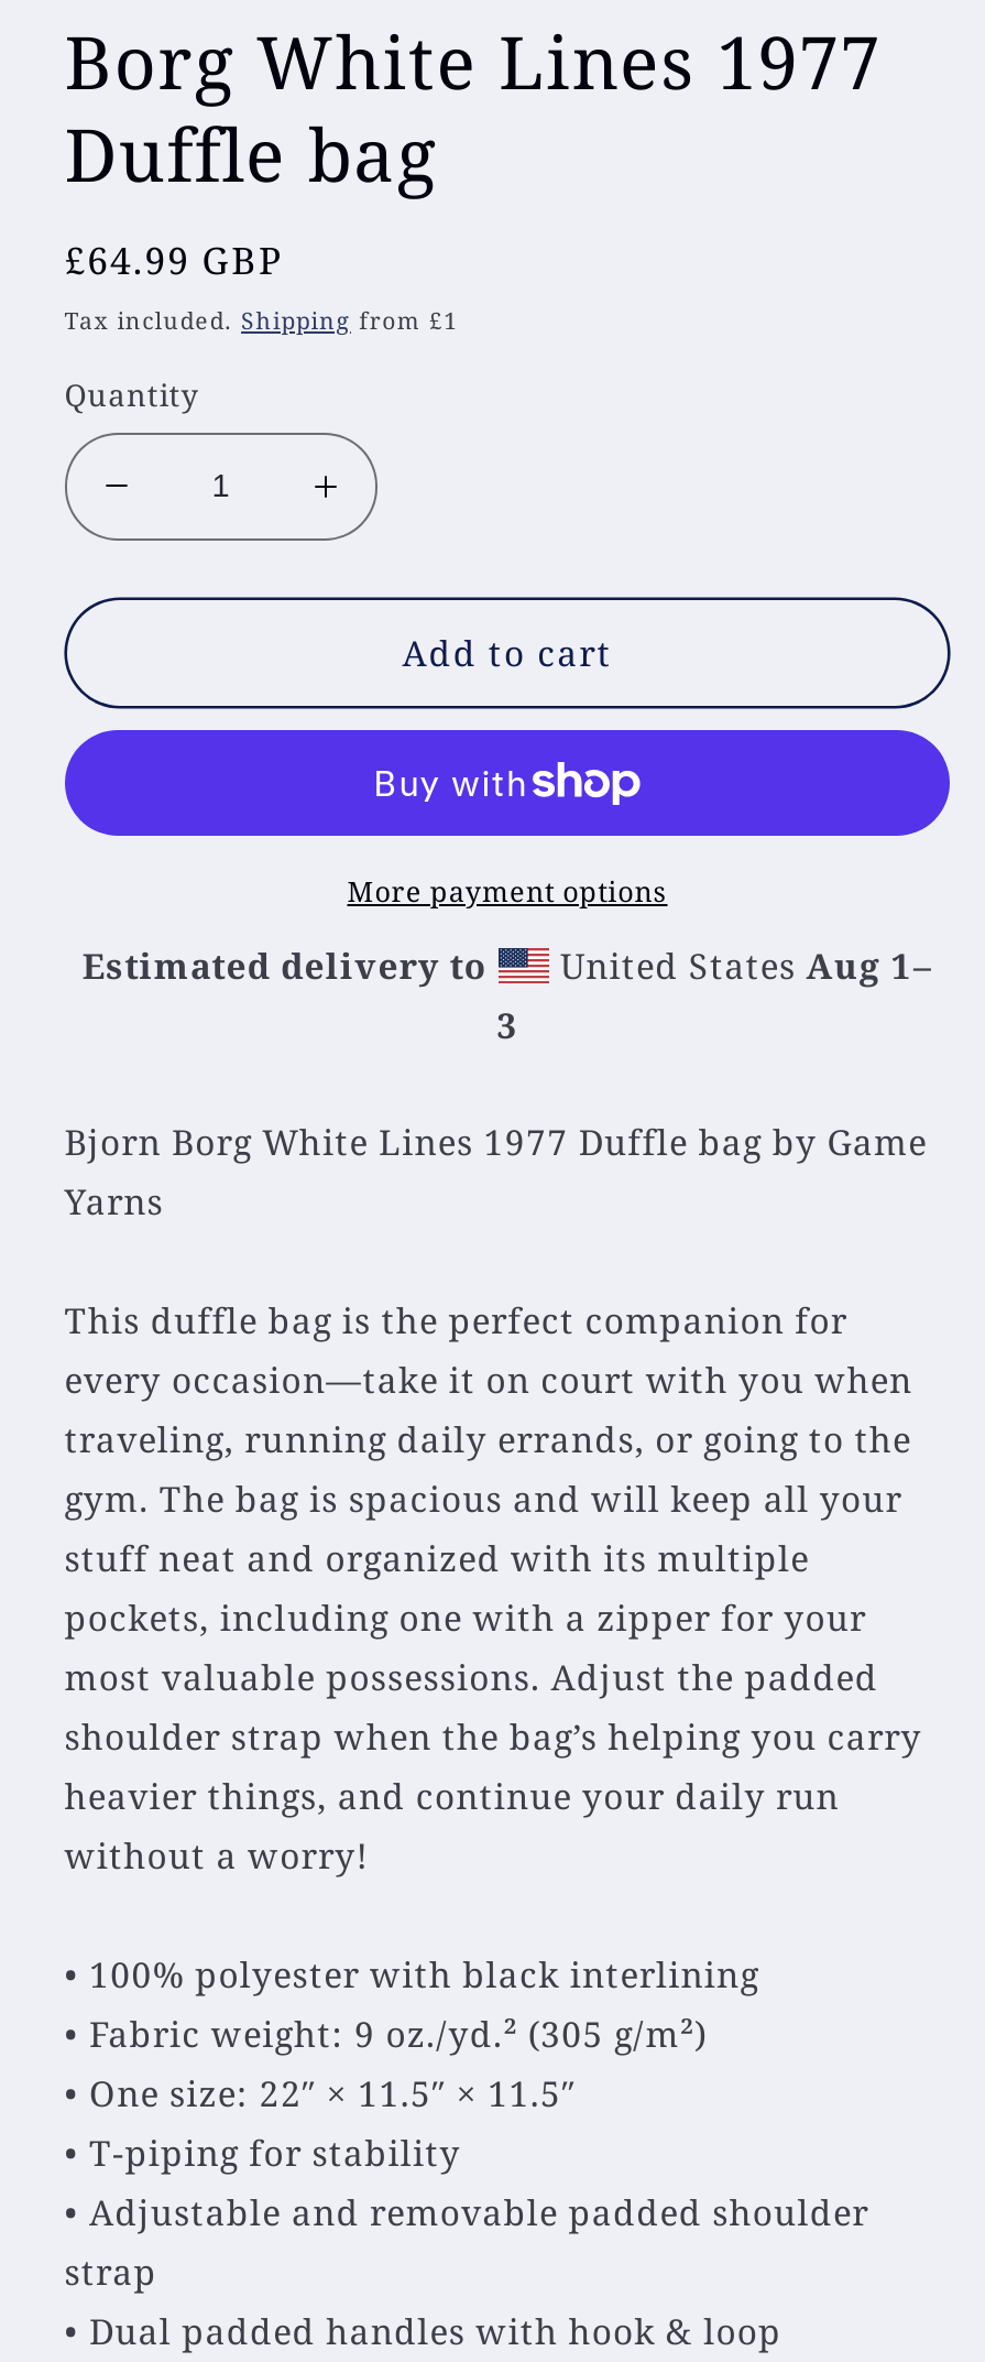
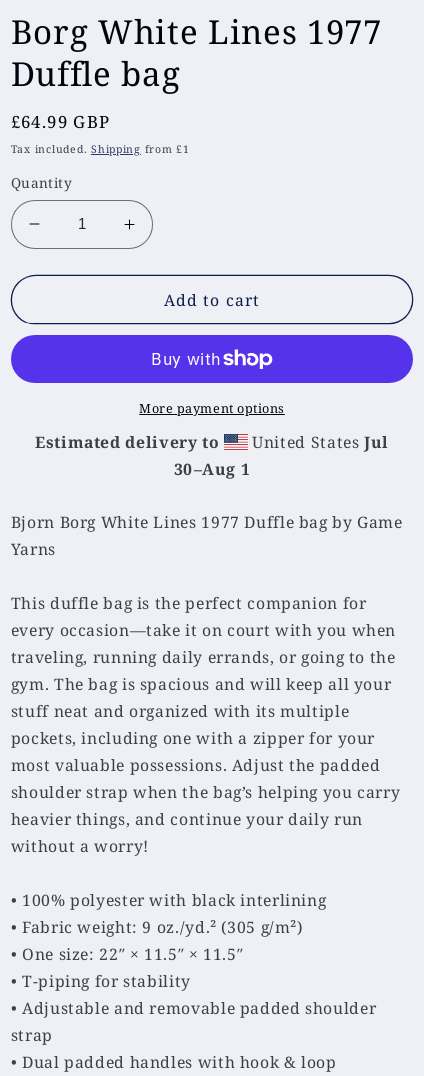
[497,941,933,1049] United States Aug 1– | 3 -> [174,431,389,480] United States Jul | 30–Aug 1

